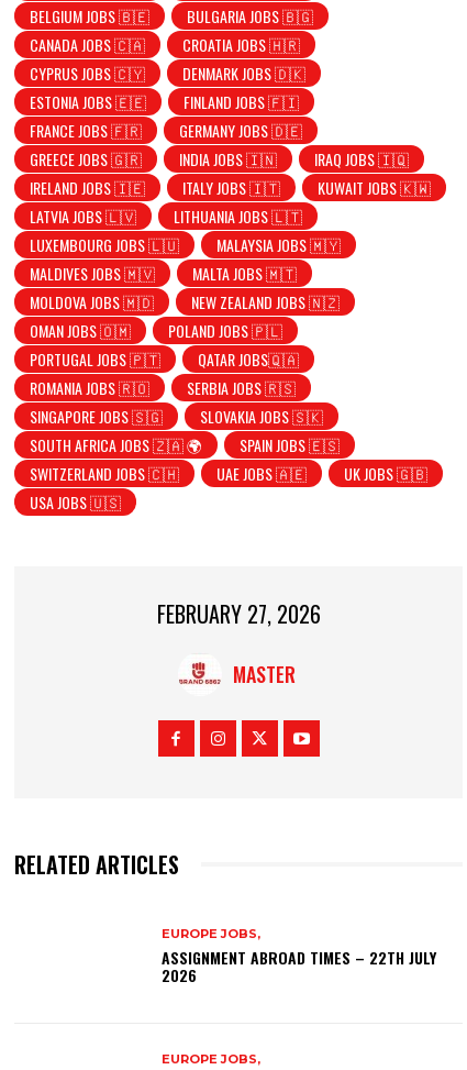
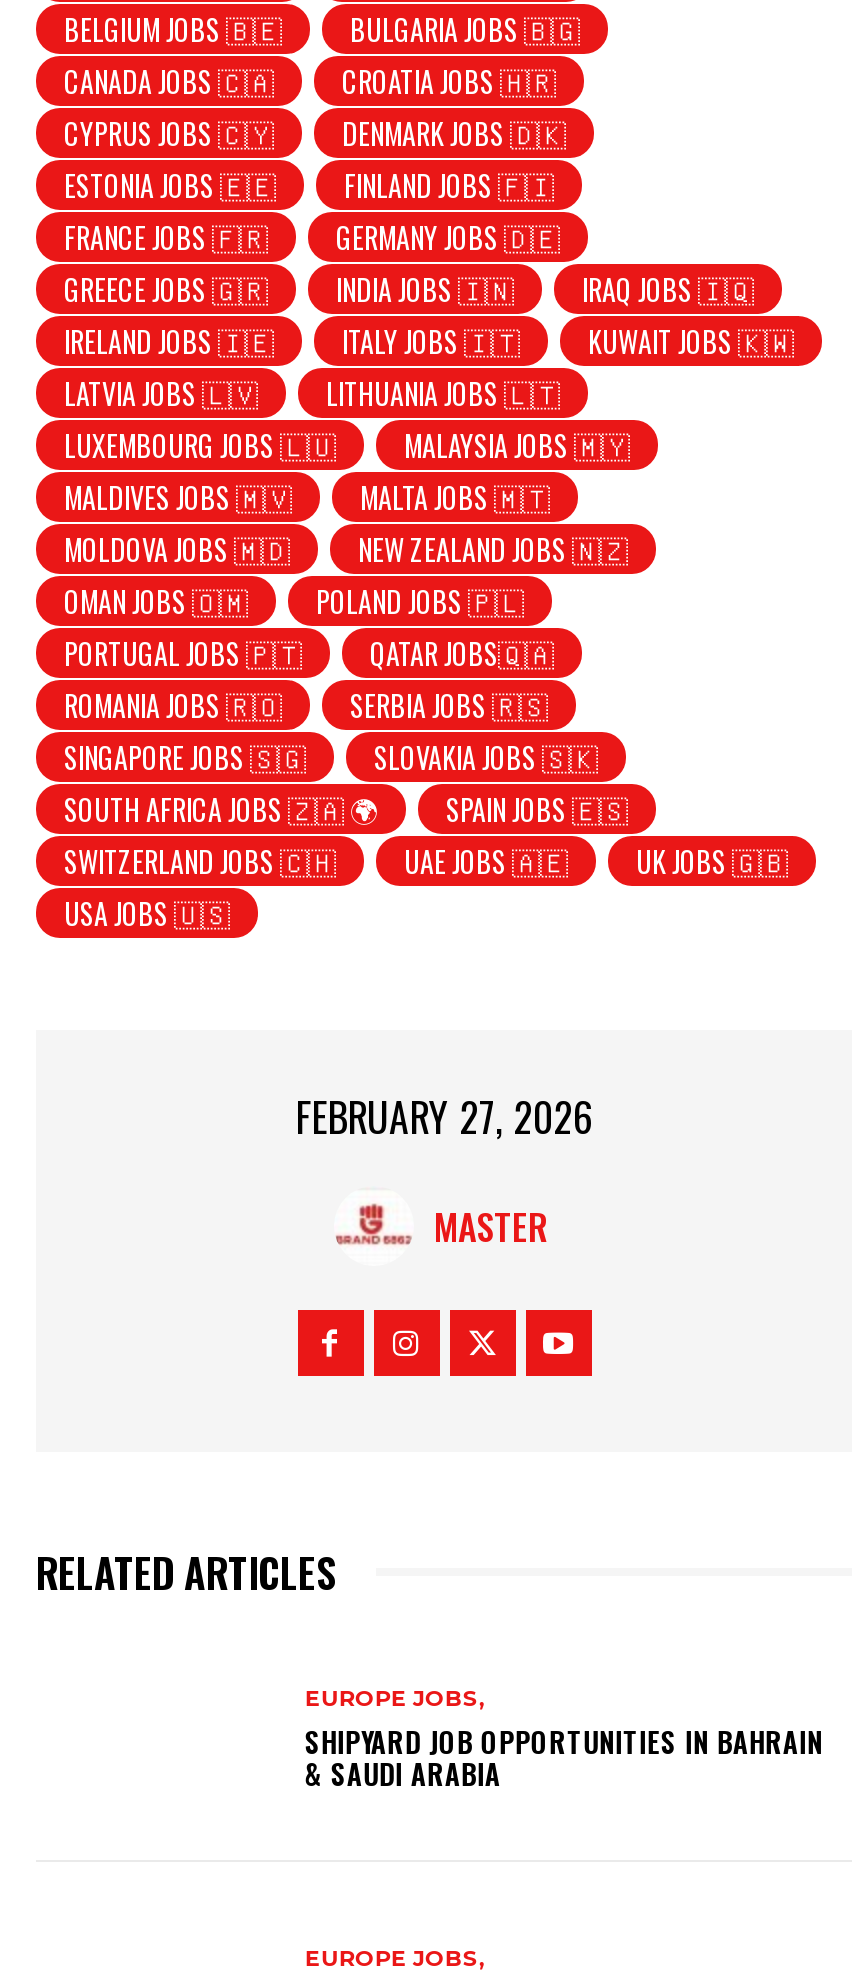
[162,946,437,987] ASSIGNMENT ABROAD TIMES – 22TH JULY | 2026 -> [305,1720,823,1794] SHIPYARD JOB OPPORTUNITIES IN BAHRAIN | & SAUDI ARABIA

